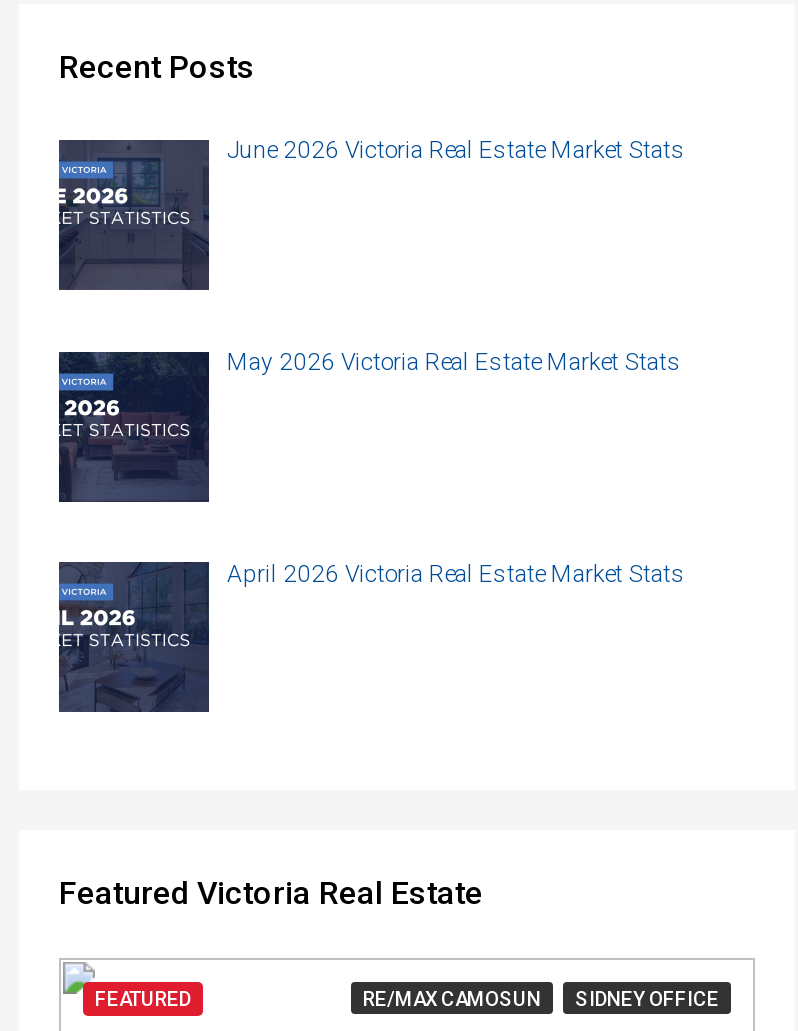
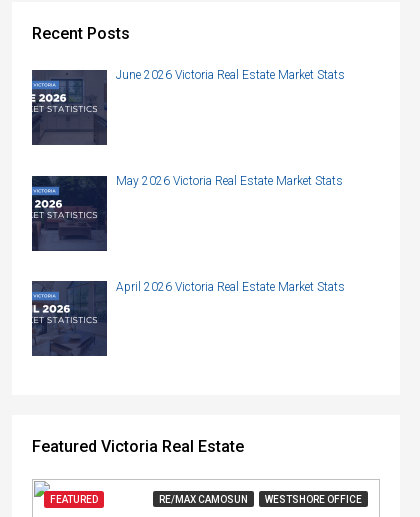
[575,988,719,1010] SIDNEY OFFICE -> [265,494,362,505] WESTSHORE OFFICE

